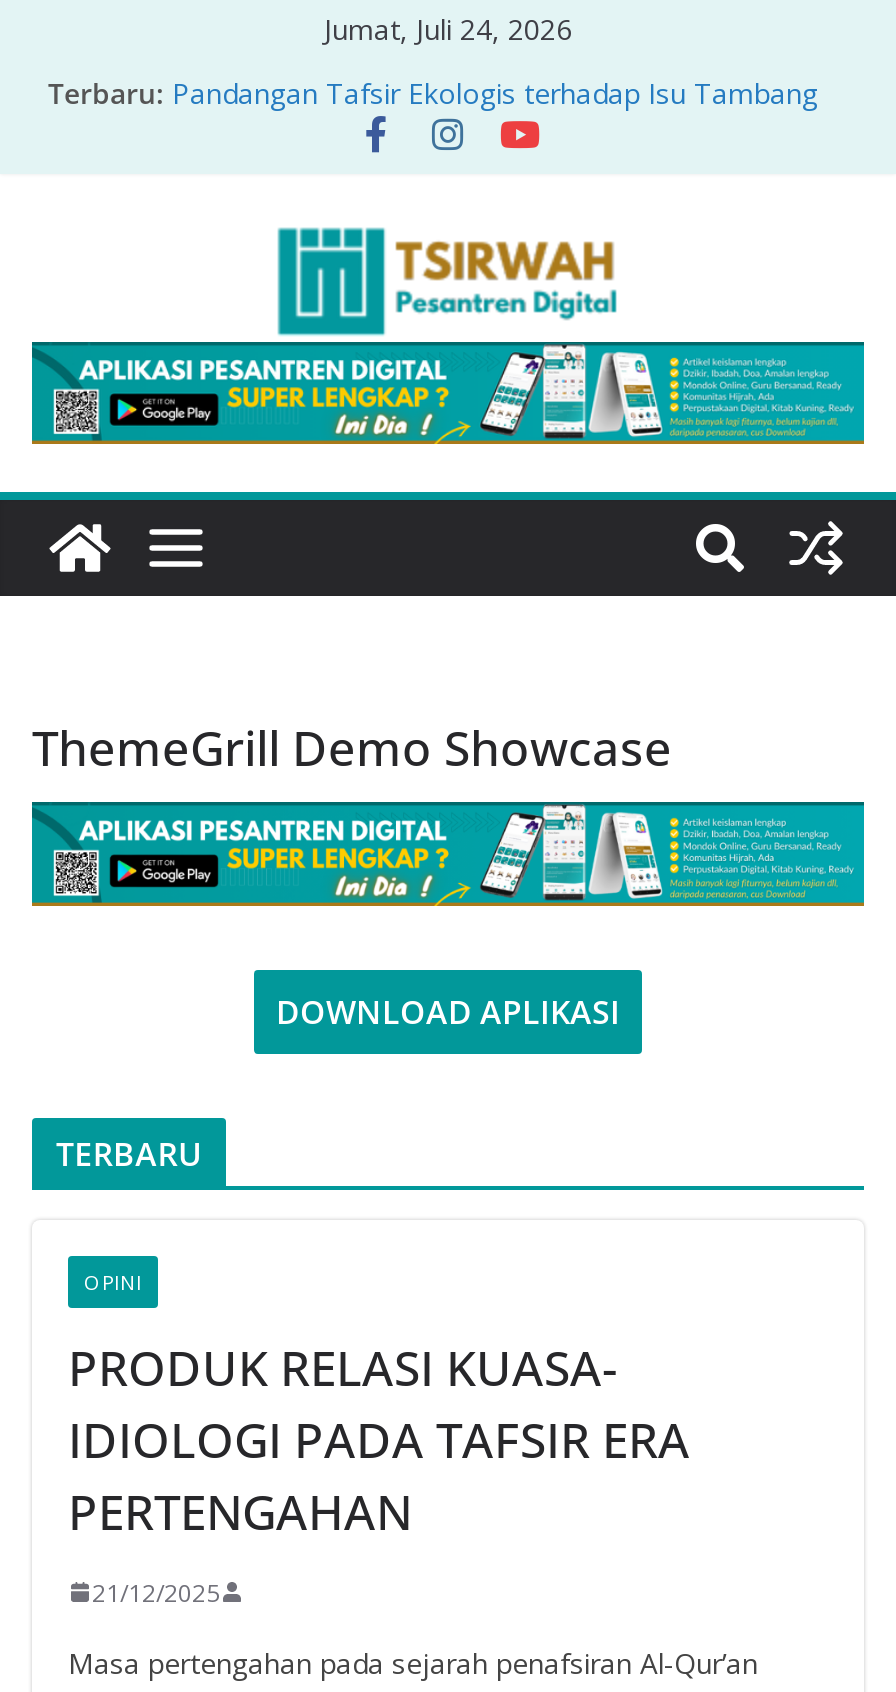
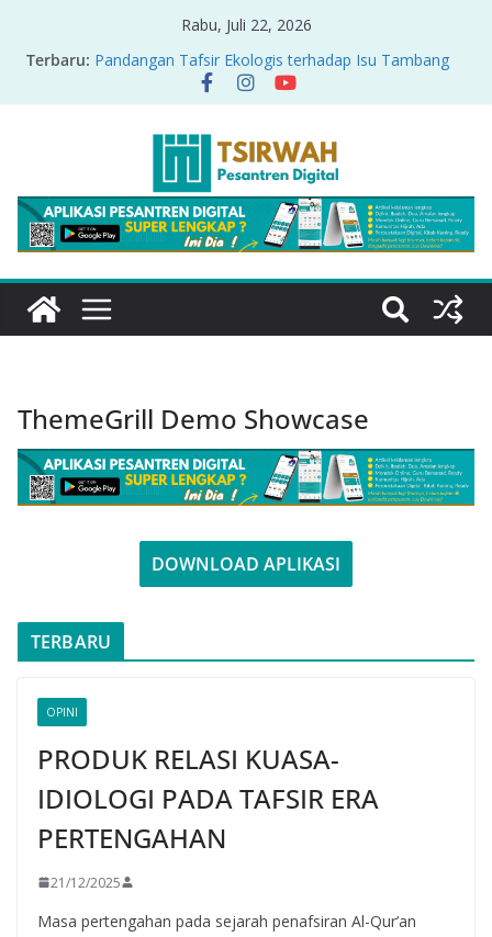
[324,10,572,48] Jumat, Juli 24, 2026 -> [181,14,311,35] Rabu, Juli 22, 2026

